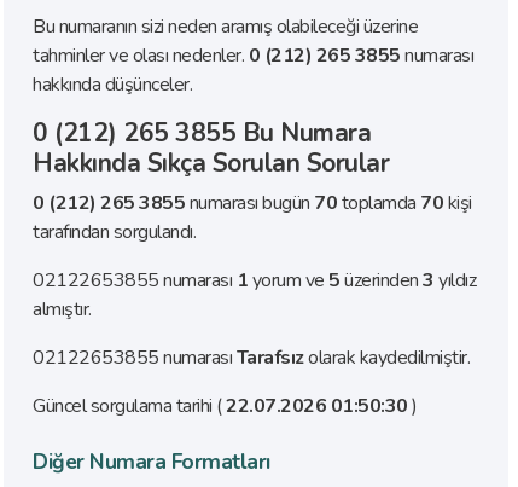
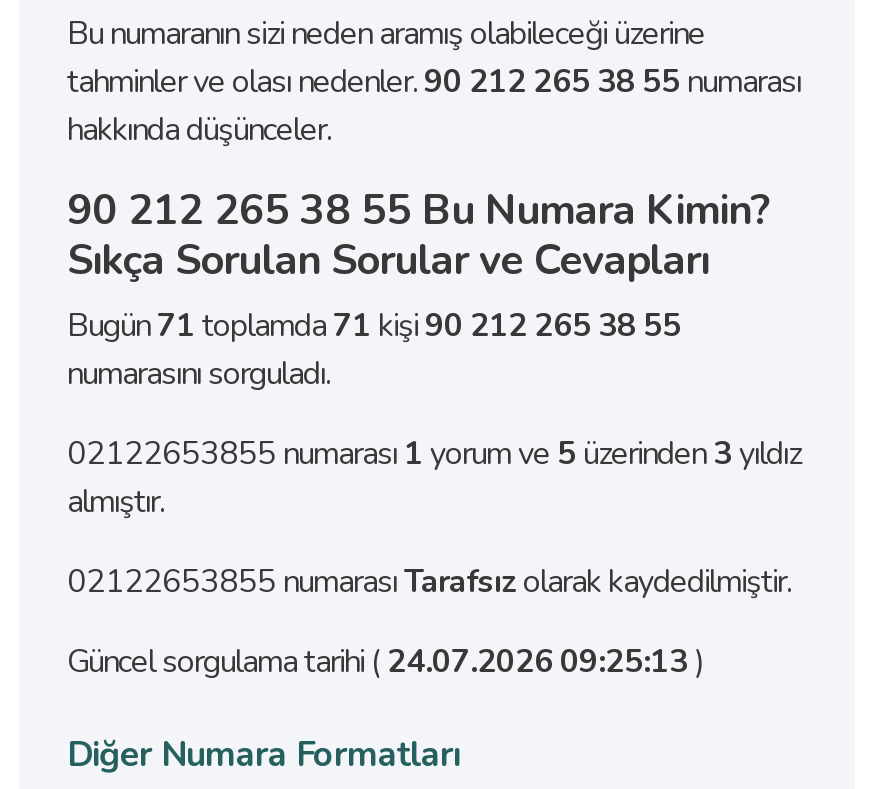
[33,42,473,69] tahminler ve olası nedenler. 0 (212) 265 3855 numarası -> [67,60,801,104] tahminler ve olası nedenler. 90 212 265 38 55 numarası
[33,116,472,245] 0 (212) 265 3855 Bu Numara | Hakkında Sıkça Sorulan Sorular | 0 (212) 265 3855numarası bugün 70 toplamda 70 kişi | tarafından sorgulandı. -> [67,182,770,396] 90 212 265 38 55 Bu Numara Kimin? | Sıkça Sorulan Sorular ve Cevapları | Bugün71 toplamda 71 kişi 90 212 265 38 55 | numarasını sorguladı.
[33,393,417,419] Güncel sorgulama tarihi (22.07.2026 01:50:30) -> [67,640,704,684] Güncel sorgulama tarihi (24.07.2026 09:25:13)

